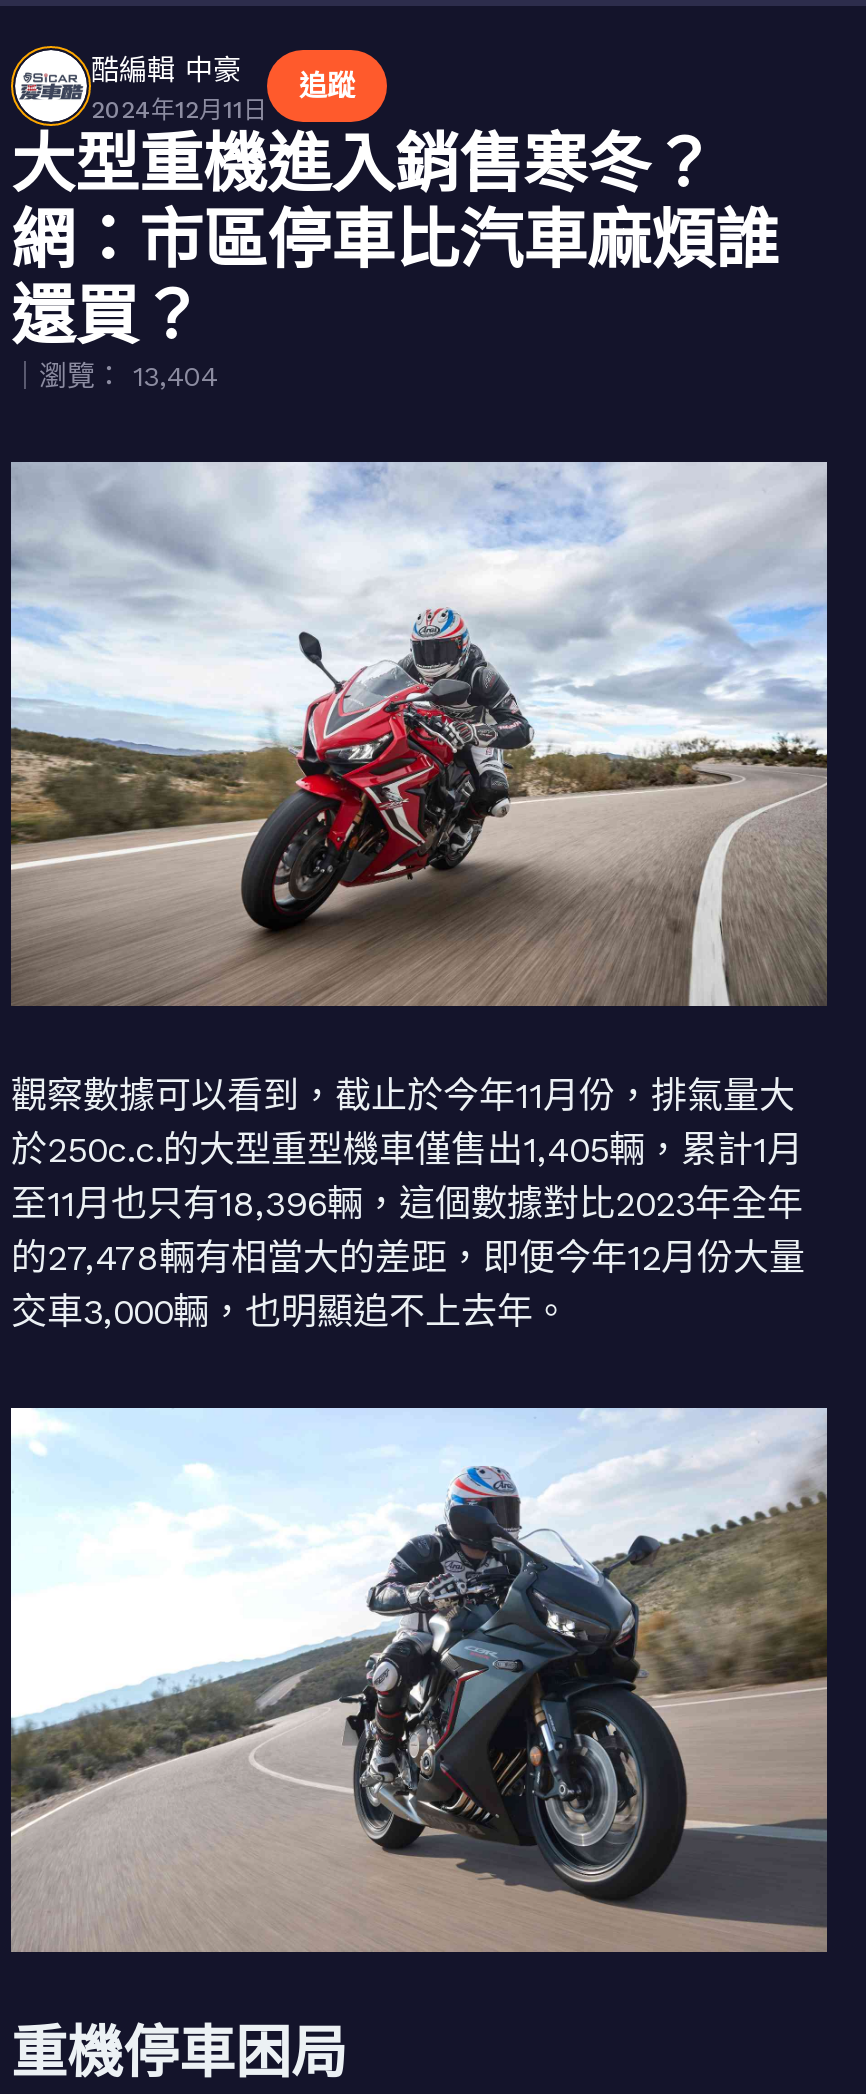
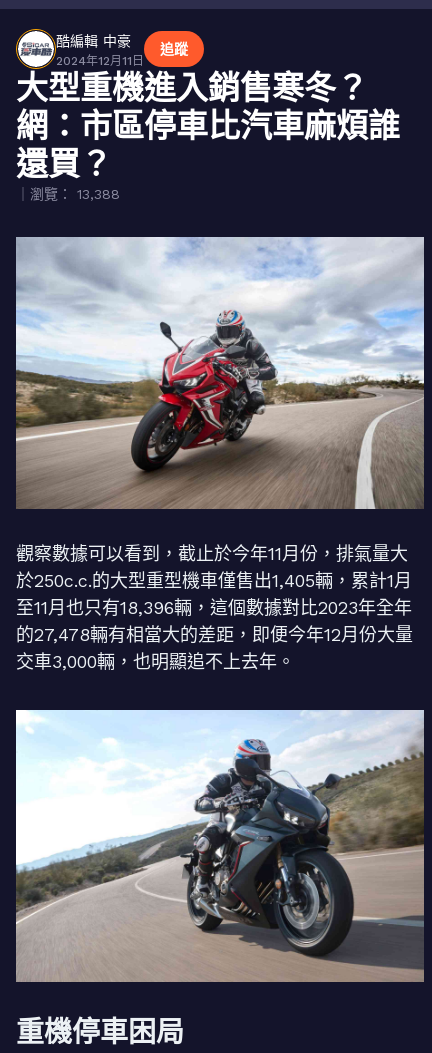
[11,360,217,392] ｜瀏覽： 13,404 -> [16,186,120,202] ｜瀏覽： 13,388

